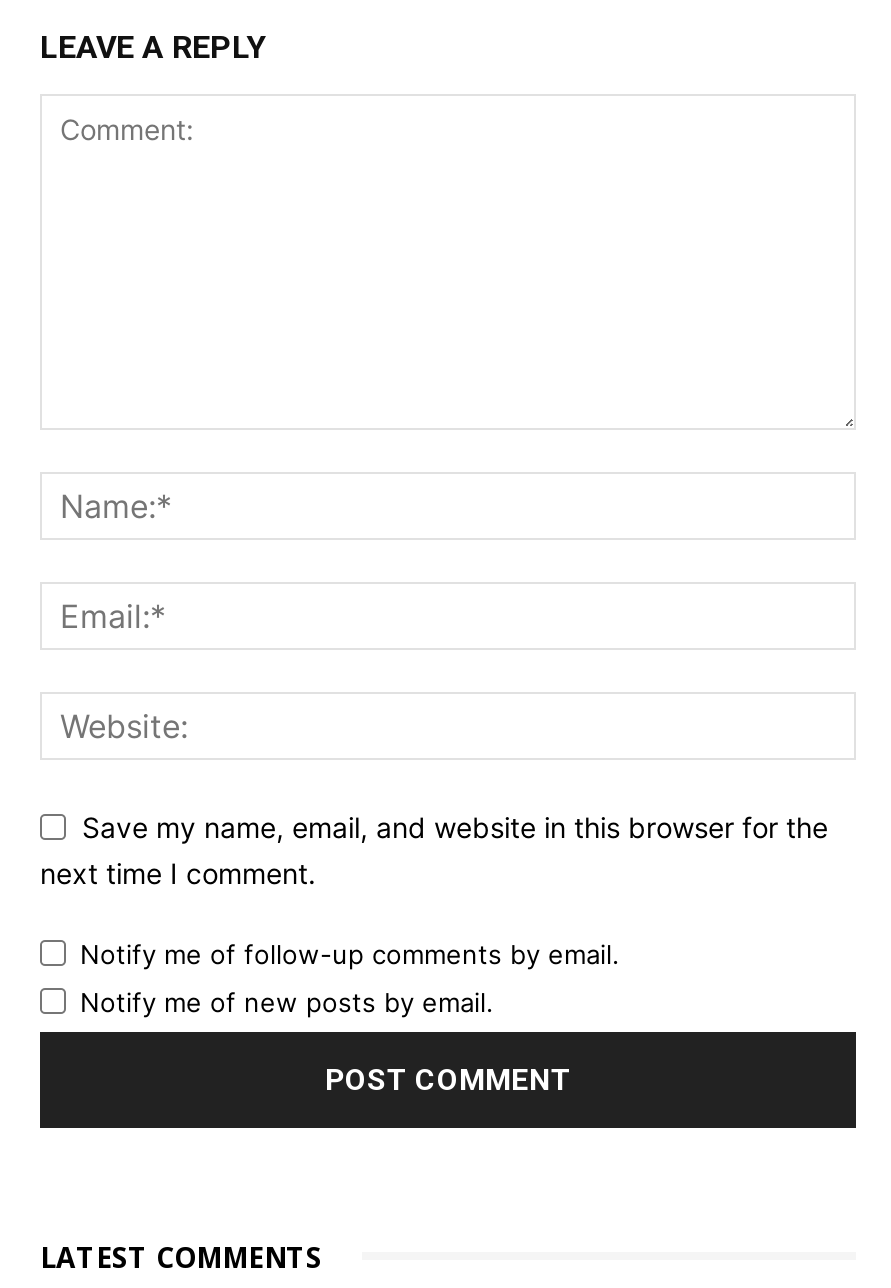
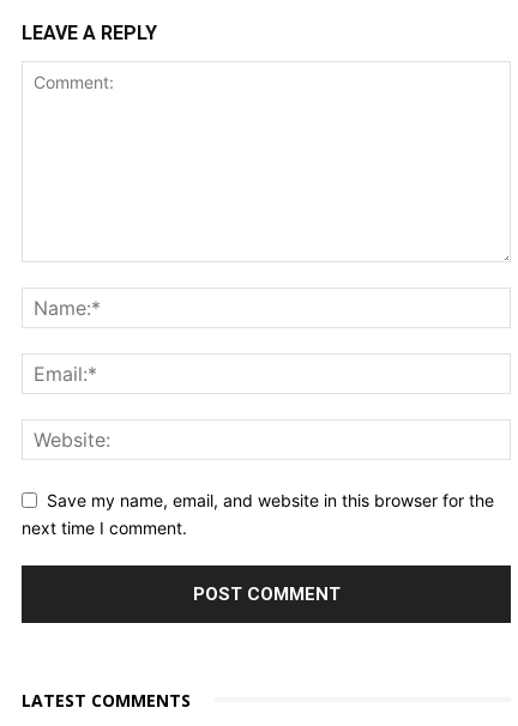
[80,937,620,1017] Notify me of follow-up comments by email. | Notify me of new posts by email. -> none

